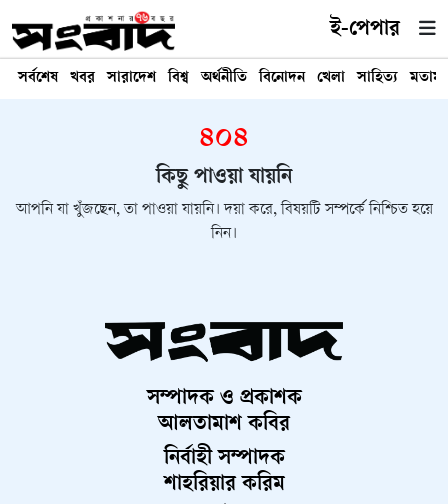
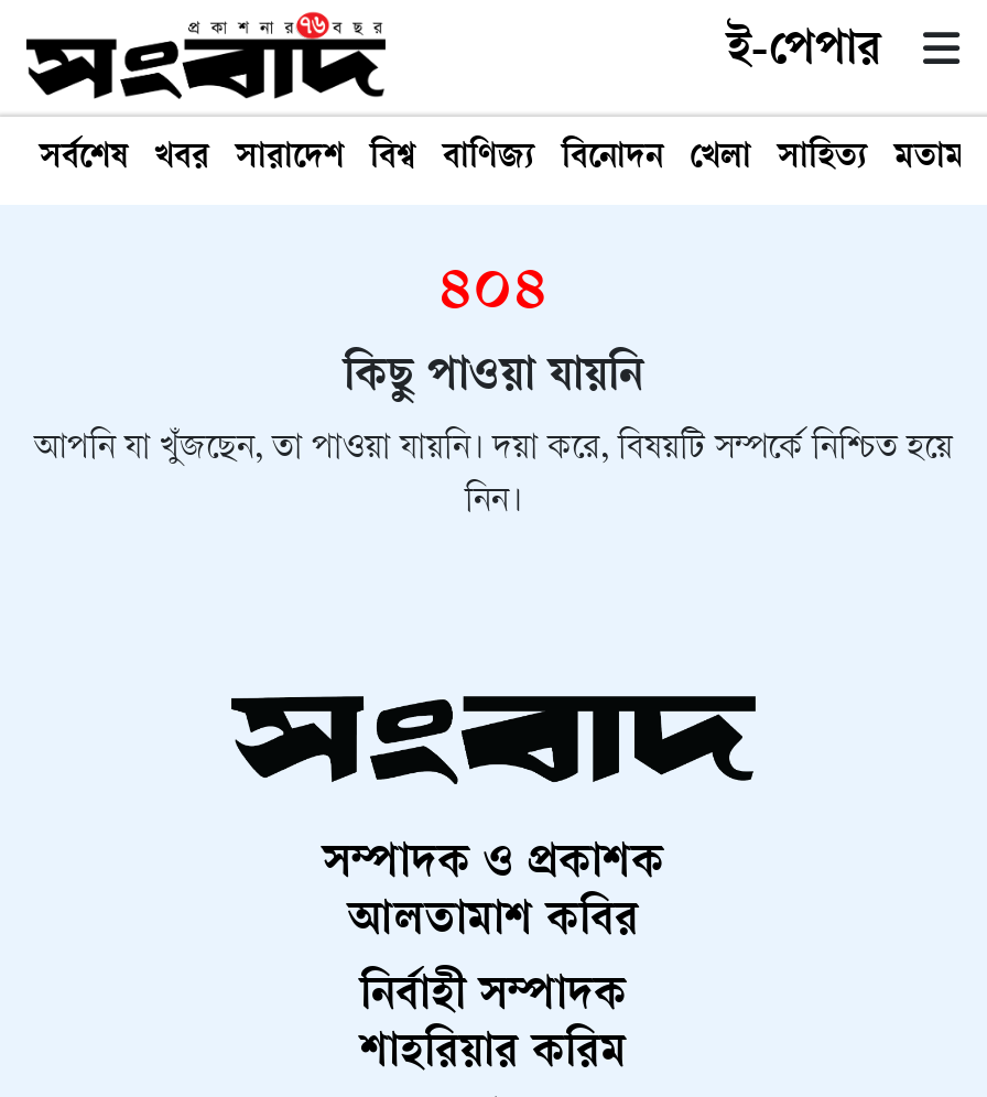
[201,70,247,87] অর্থনীতি -> [443,141,535,178] বাণিজ্য

